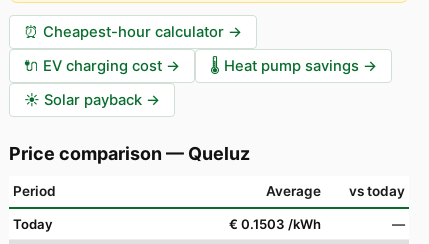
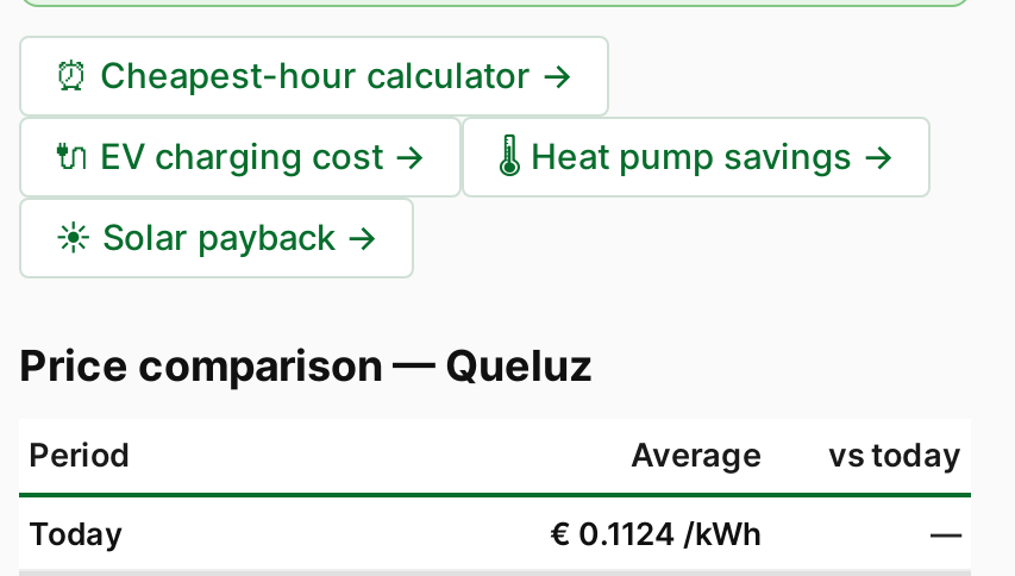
[229,216,321,232] € 0.1503 /kWh -> [550,514,762,552] € 0.1124 /kWh

